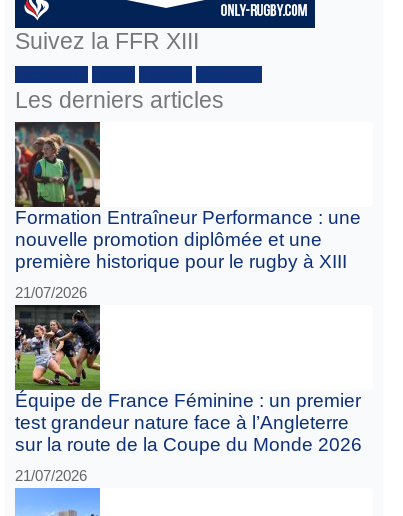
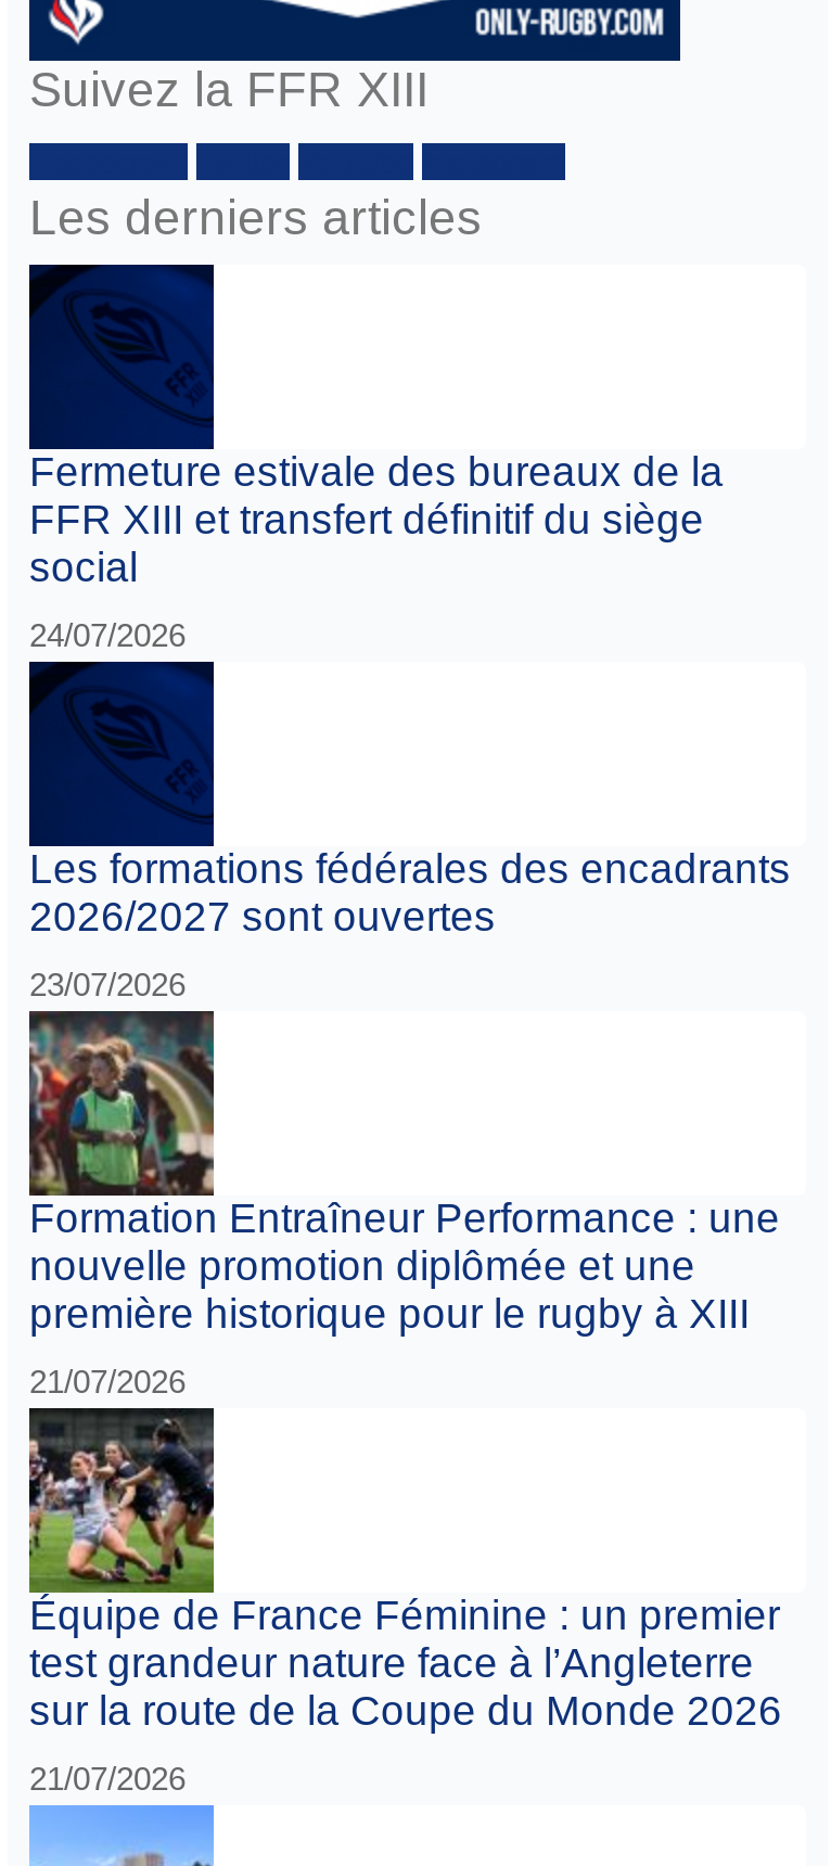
none -> [27,668,791,1002] [image] | Les formations fédérales des encadrants | 2026/2027 sont ouvertes | 23/07/2026
none -> [29,265,724,652] [image] | Fermeture estivale des bureaux de la | FFR XIII et transfert définitif du siège | social | 24/07/2026

